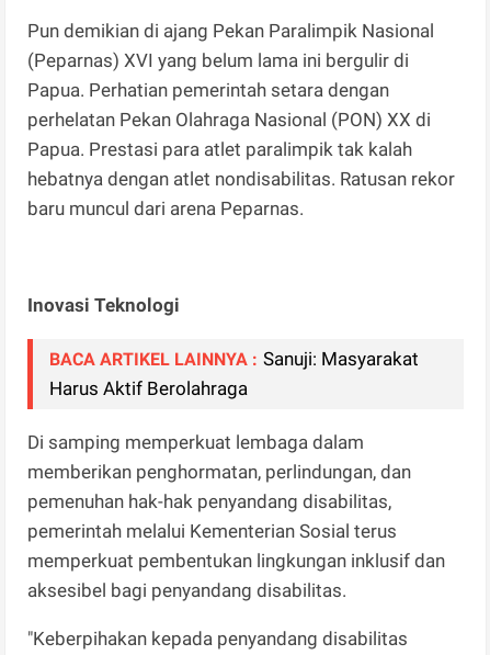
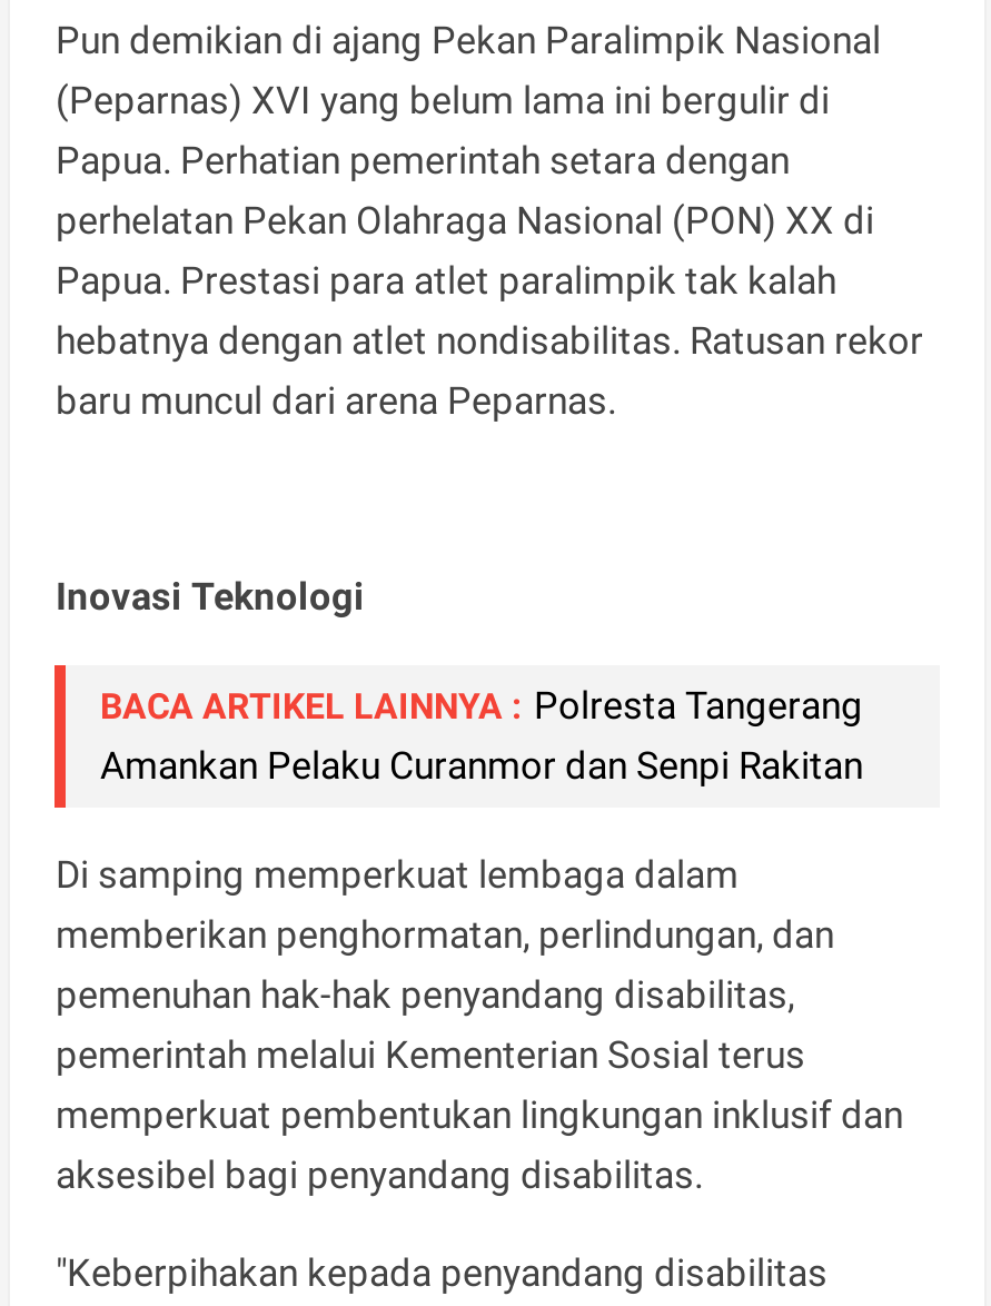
[50,348,419,399] BACA ARTIKEL LAINNYA : Sanuji: Masyarakat | Harus Aktif Berolahraga -> [100,683,863,787] BACA ARTIKEL LAINNYA : Polresta Tangerang | Amankan Pelaku Curanmor dan Senpi Rakitan

